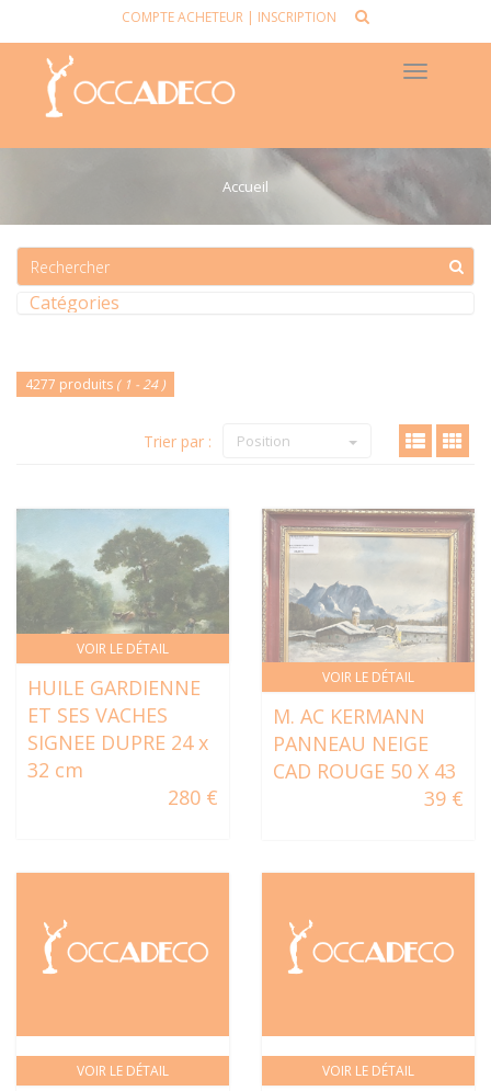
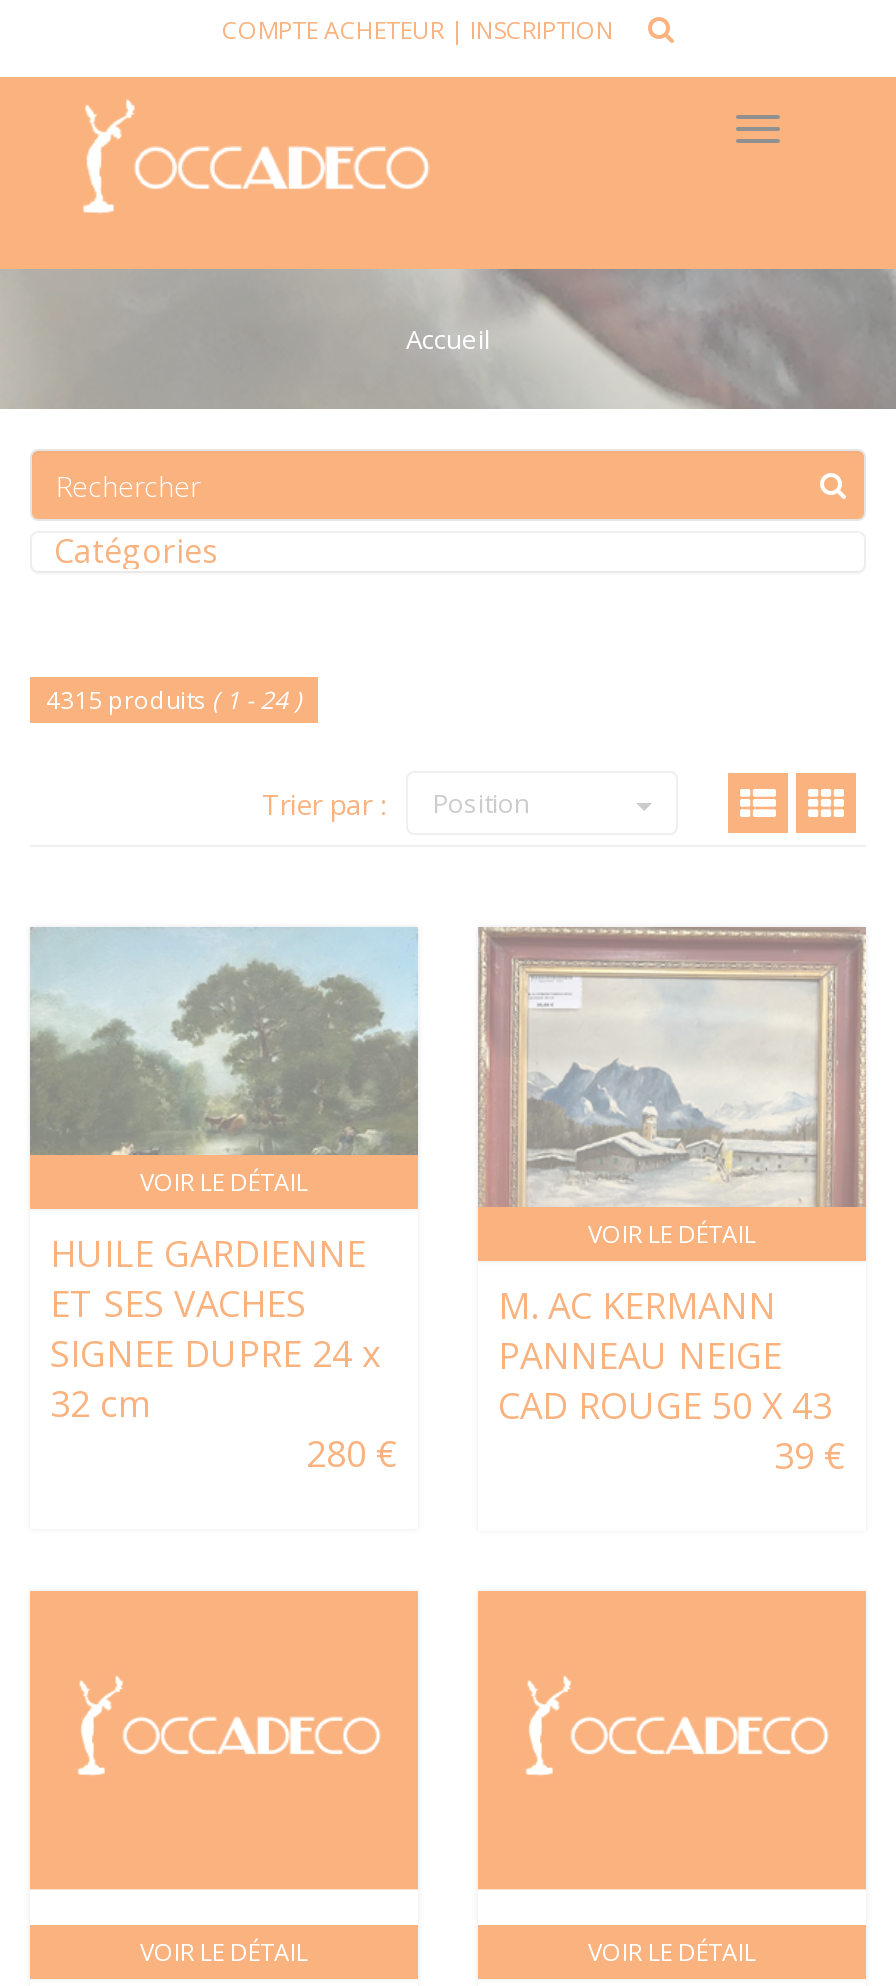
[25,375,165,394] 4277 produits ( 1 - 24 ) -> [46,683,302,717] 4315 produits ( 1 - 24 )

